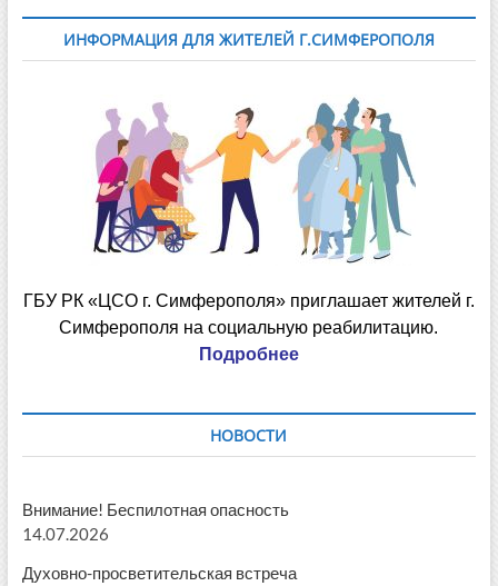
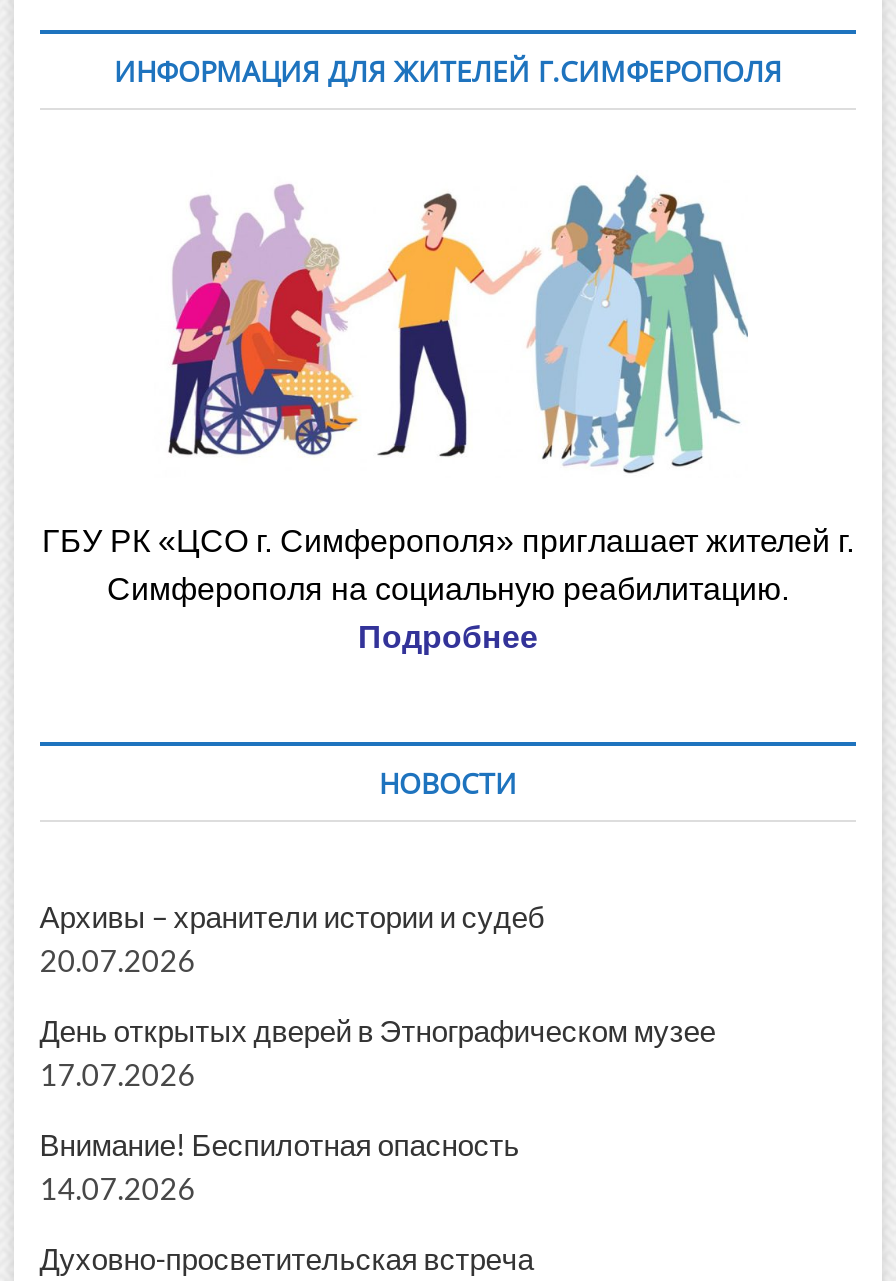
none -> [40,898,716,1092] Архивы – хранители истории и судеб | 20.07.2026 | День открытых дверей в Этнографическом музее | 17.07.2026

